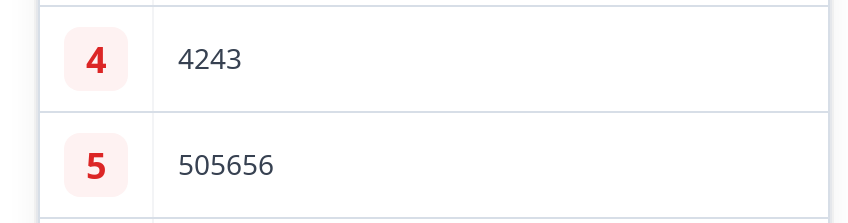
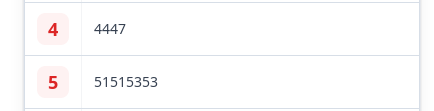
[86,35,242,83] 4 4243 -> [48,17,126,41] 4 4447
[86,141,274,189] 5 505656 -> [48,70,158,94] 5 51 51 5353

